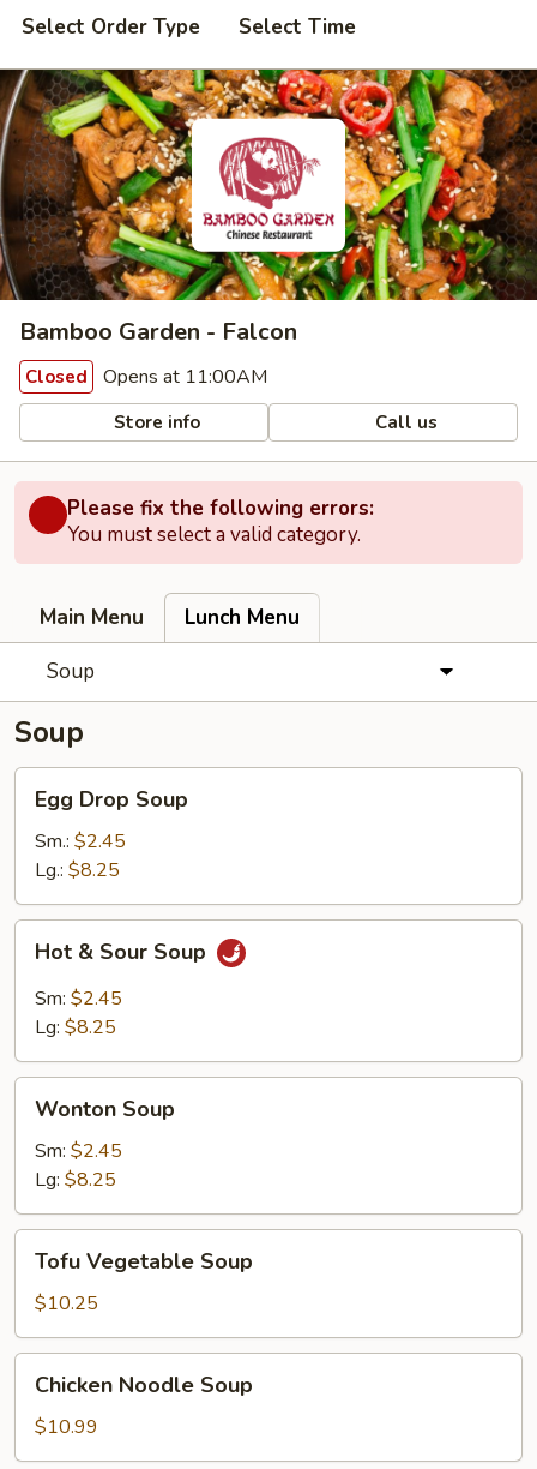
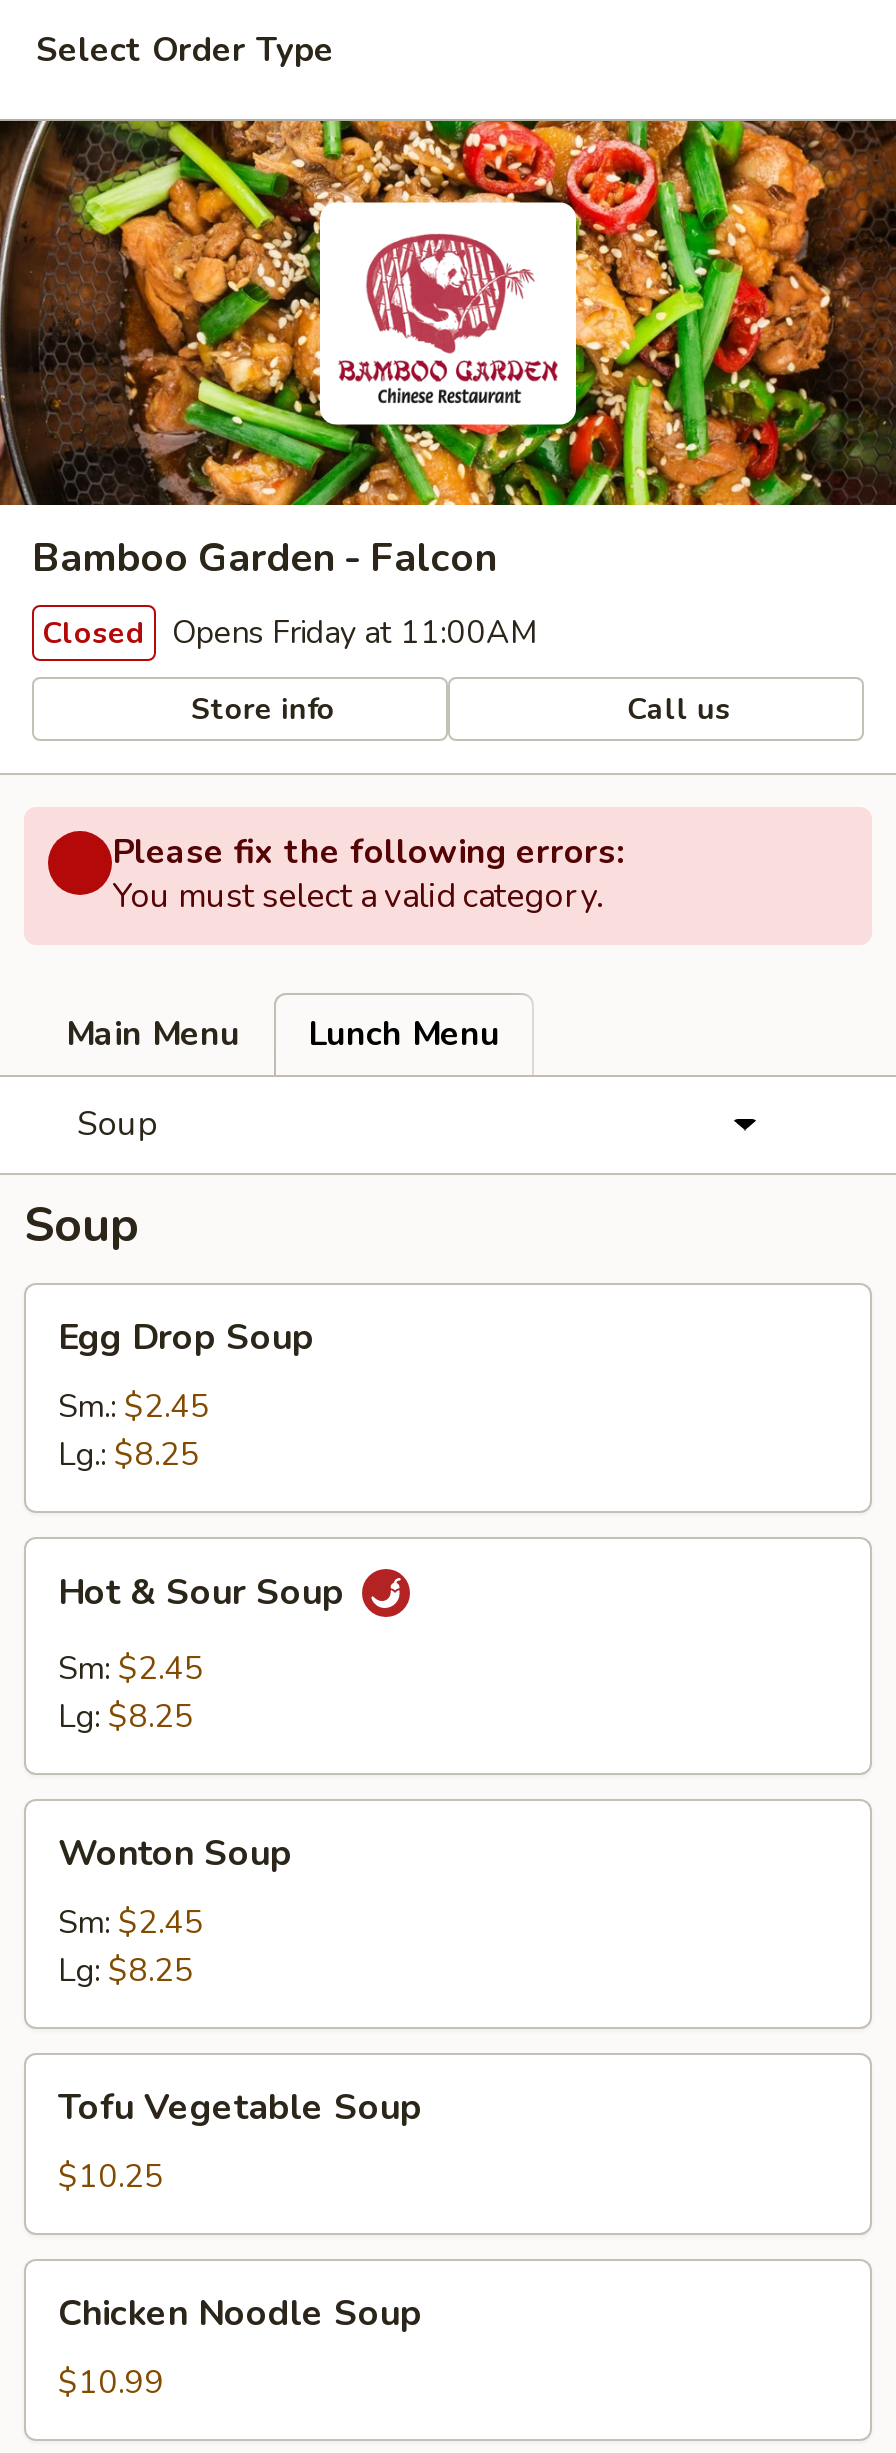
[239,13,356,41] Select Time -> none
[25,364,267,390] Closed Opens at 11:00AM -> [42,611,538,655] Closed Opens Friday at 11:00AM

